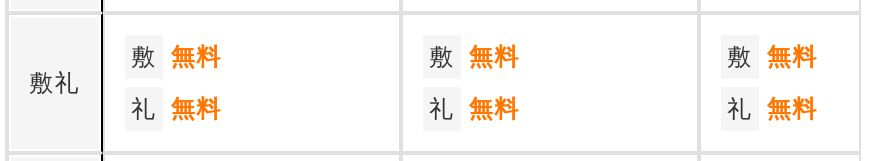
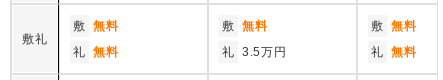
[429,95,520,123] 礼 無料 -> [222,45,287,59] 礼 3.5万円

